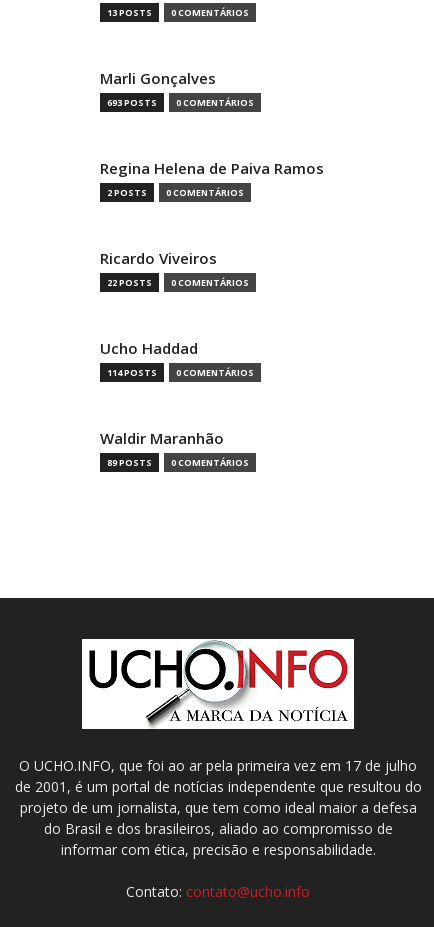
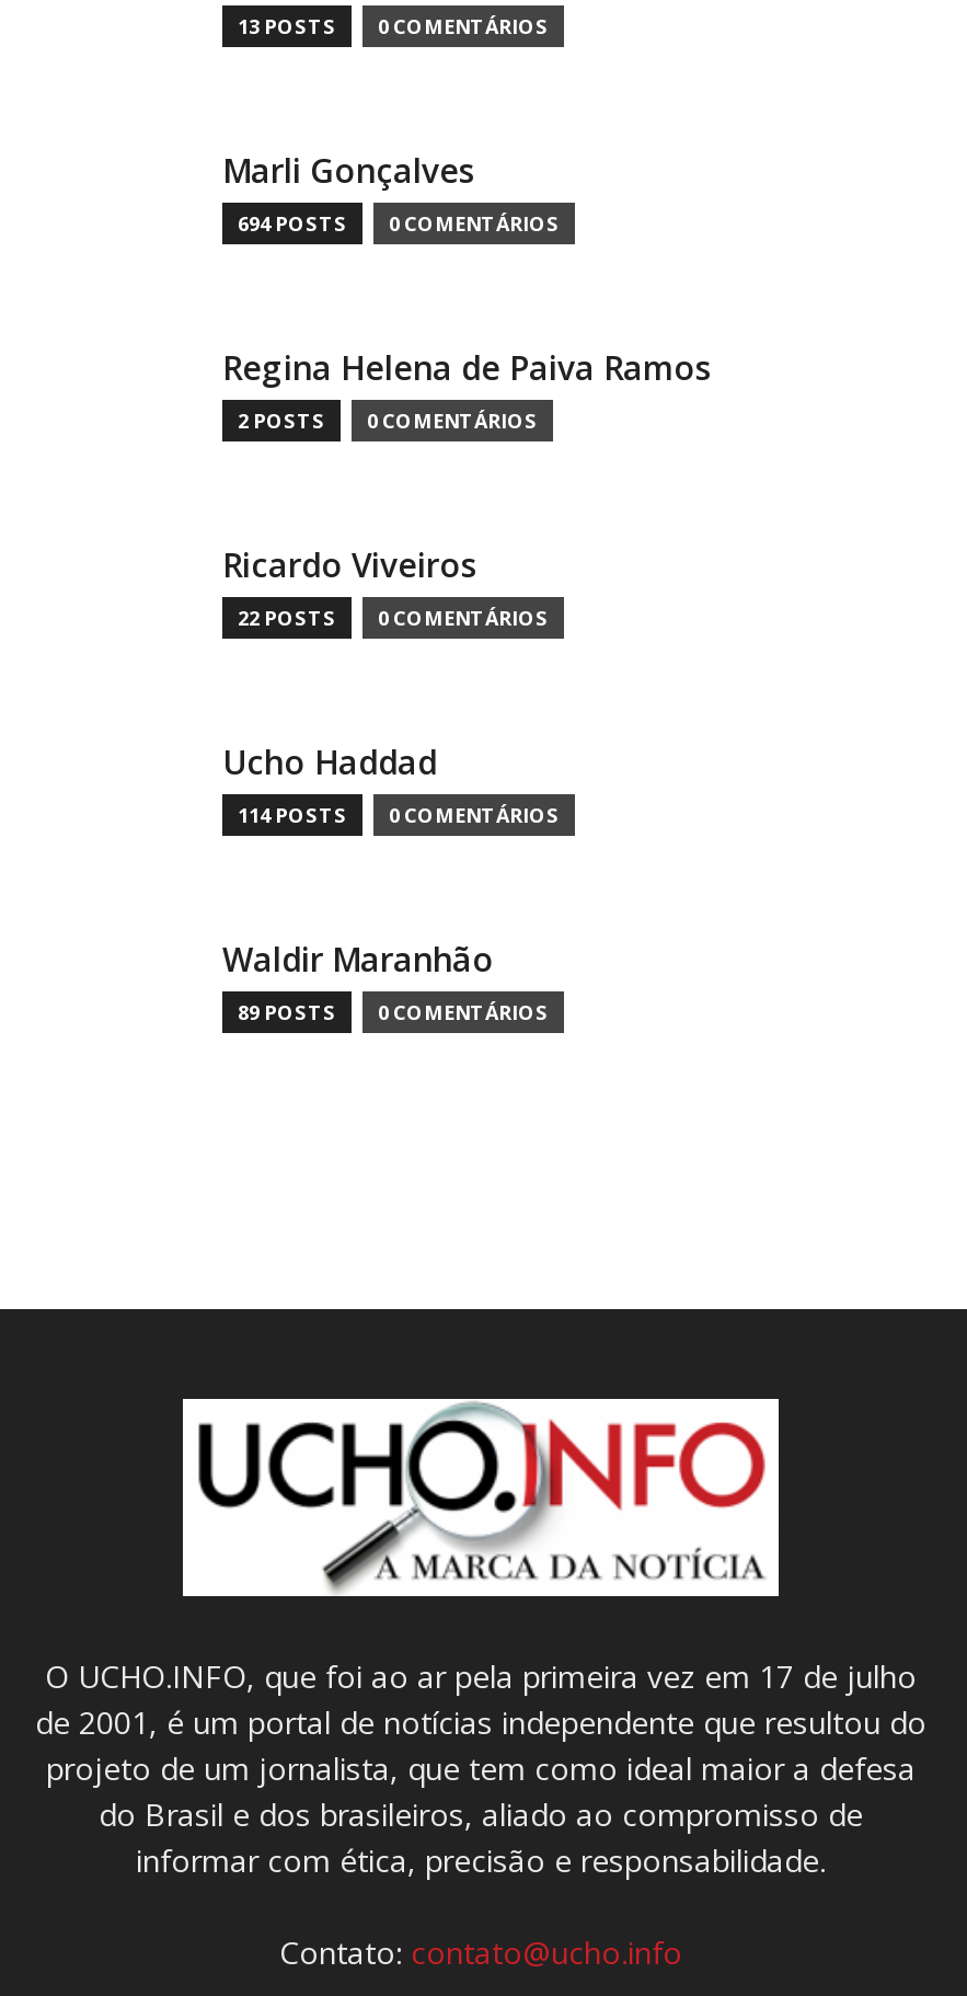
[107,96,254,109] 693 POSTS 0 COMENTÁRIOS -> [238,210,560,238] 694 POSTS 0 COMENTÁRIOS

